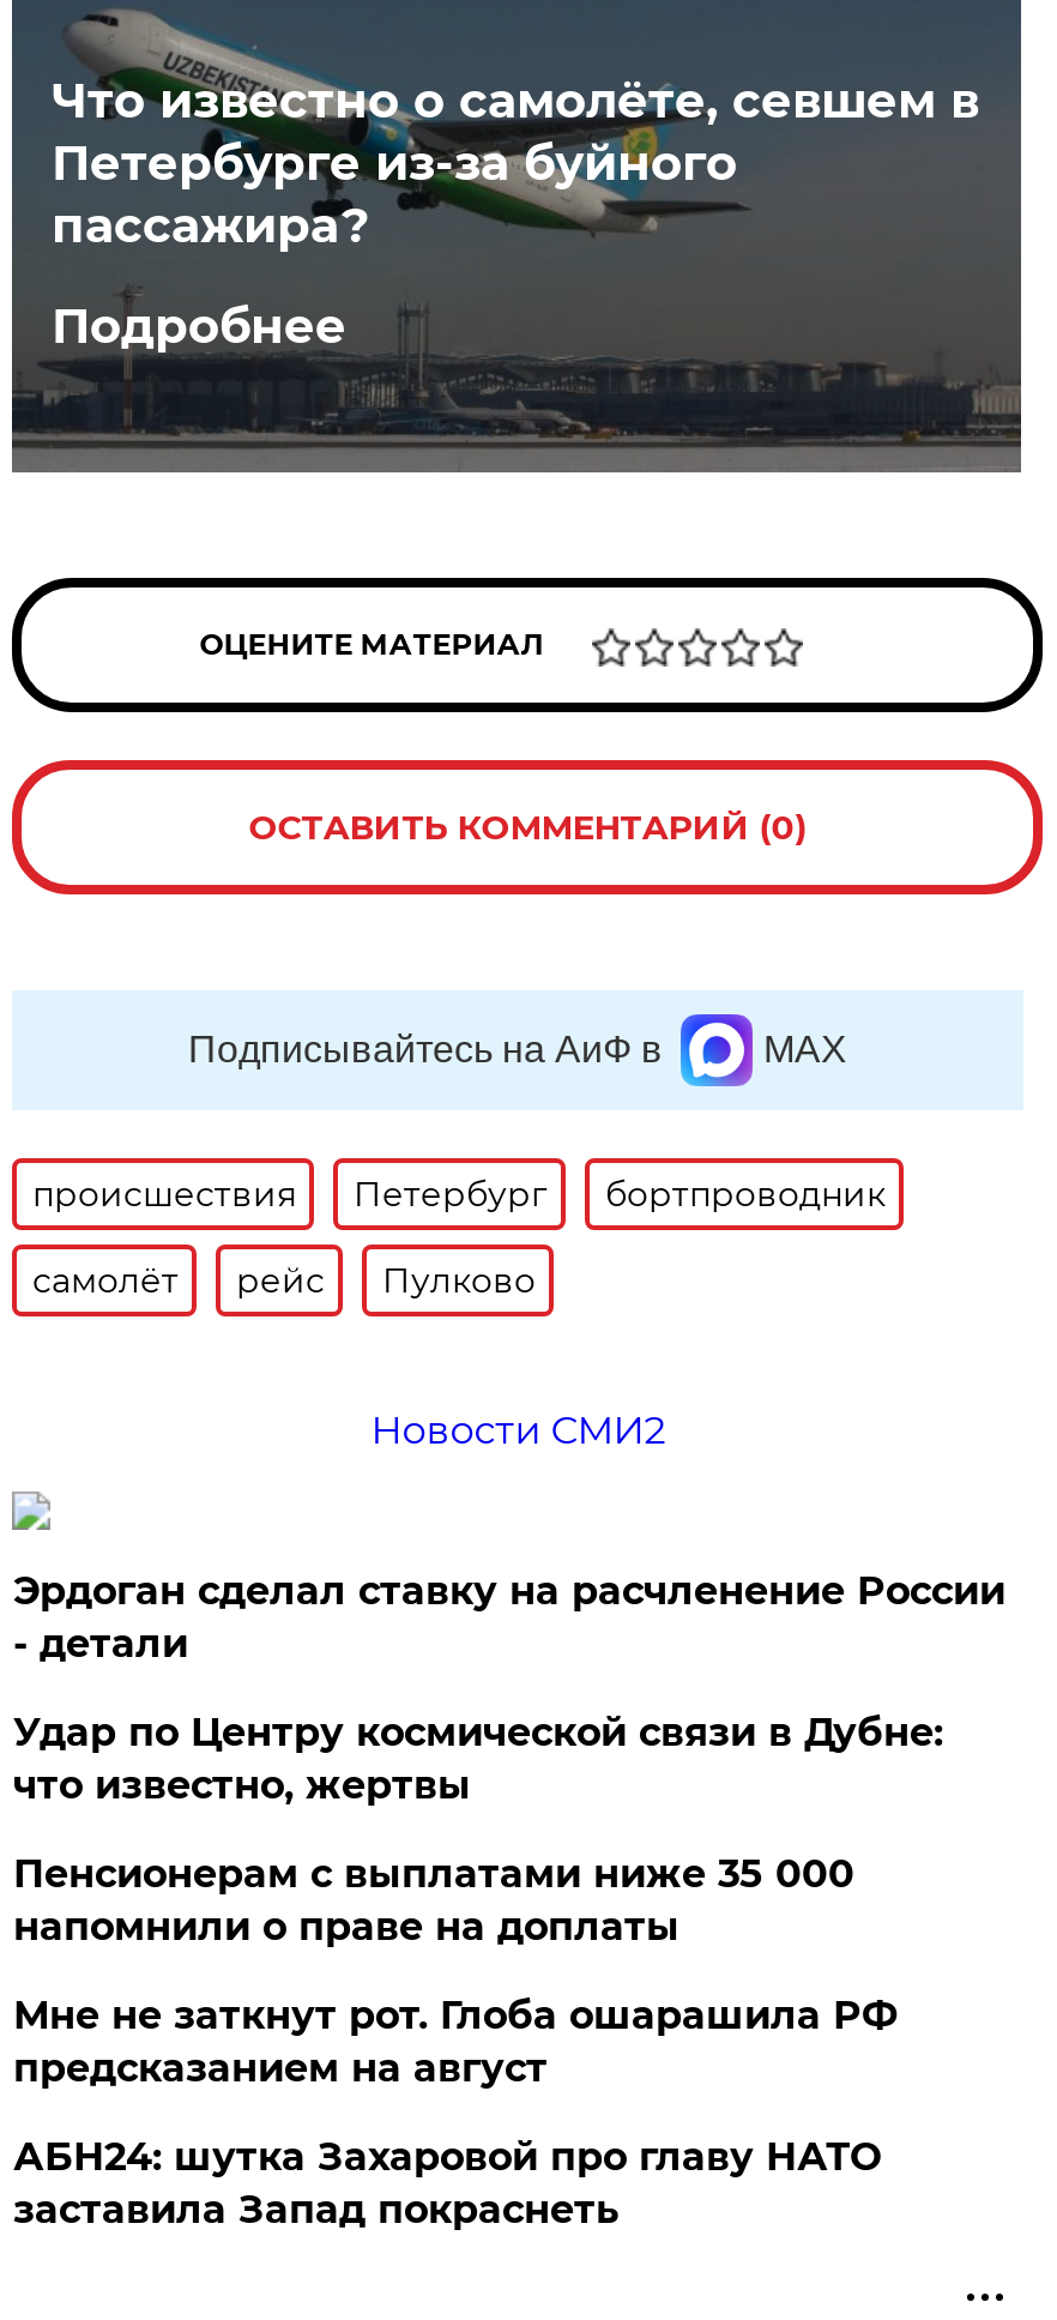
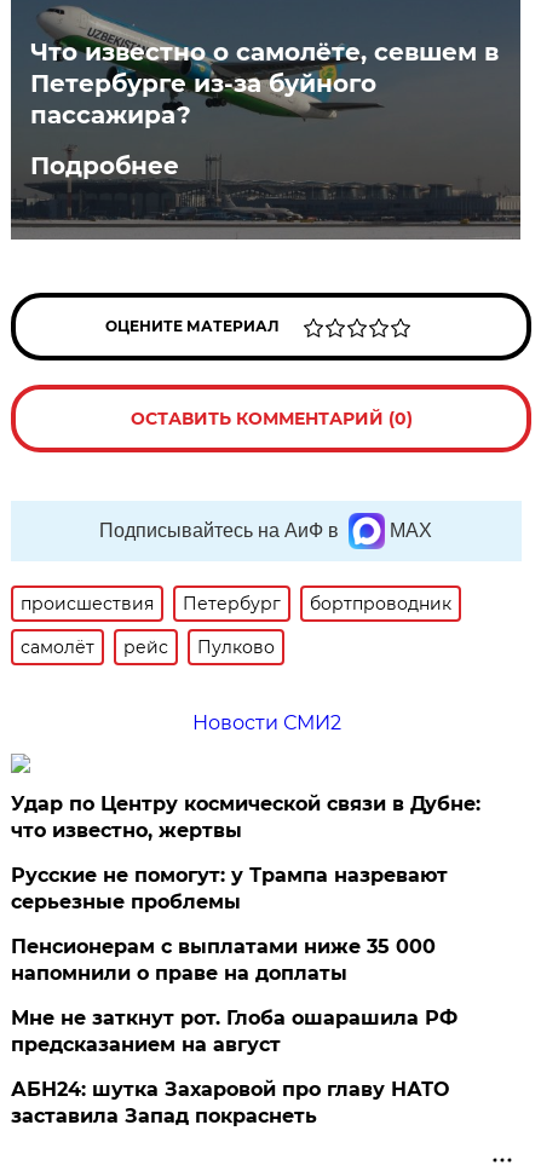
[13,1568,1005,1667] Эрдоган сделал ставку на расчленение России | - детали -> none
moved [13,1710,943,1808] -> [11,792,481,842]: Удар по Центру космической связи в Дубне: | что известно, жертвы
none -> [11,864,448,913] Русские не помогут: у Трампа назревают | серьезные проблемы

